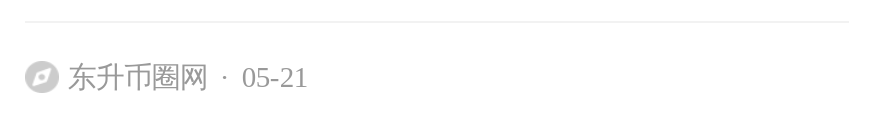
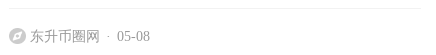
[68,62,308,94] 东升币圈网 05-21 -> [30,28,150,44] 东升币圈网 05-08

